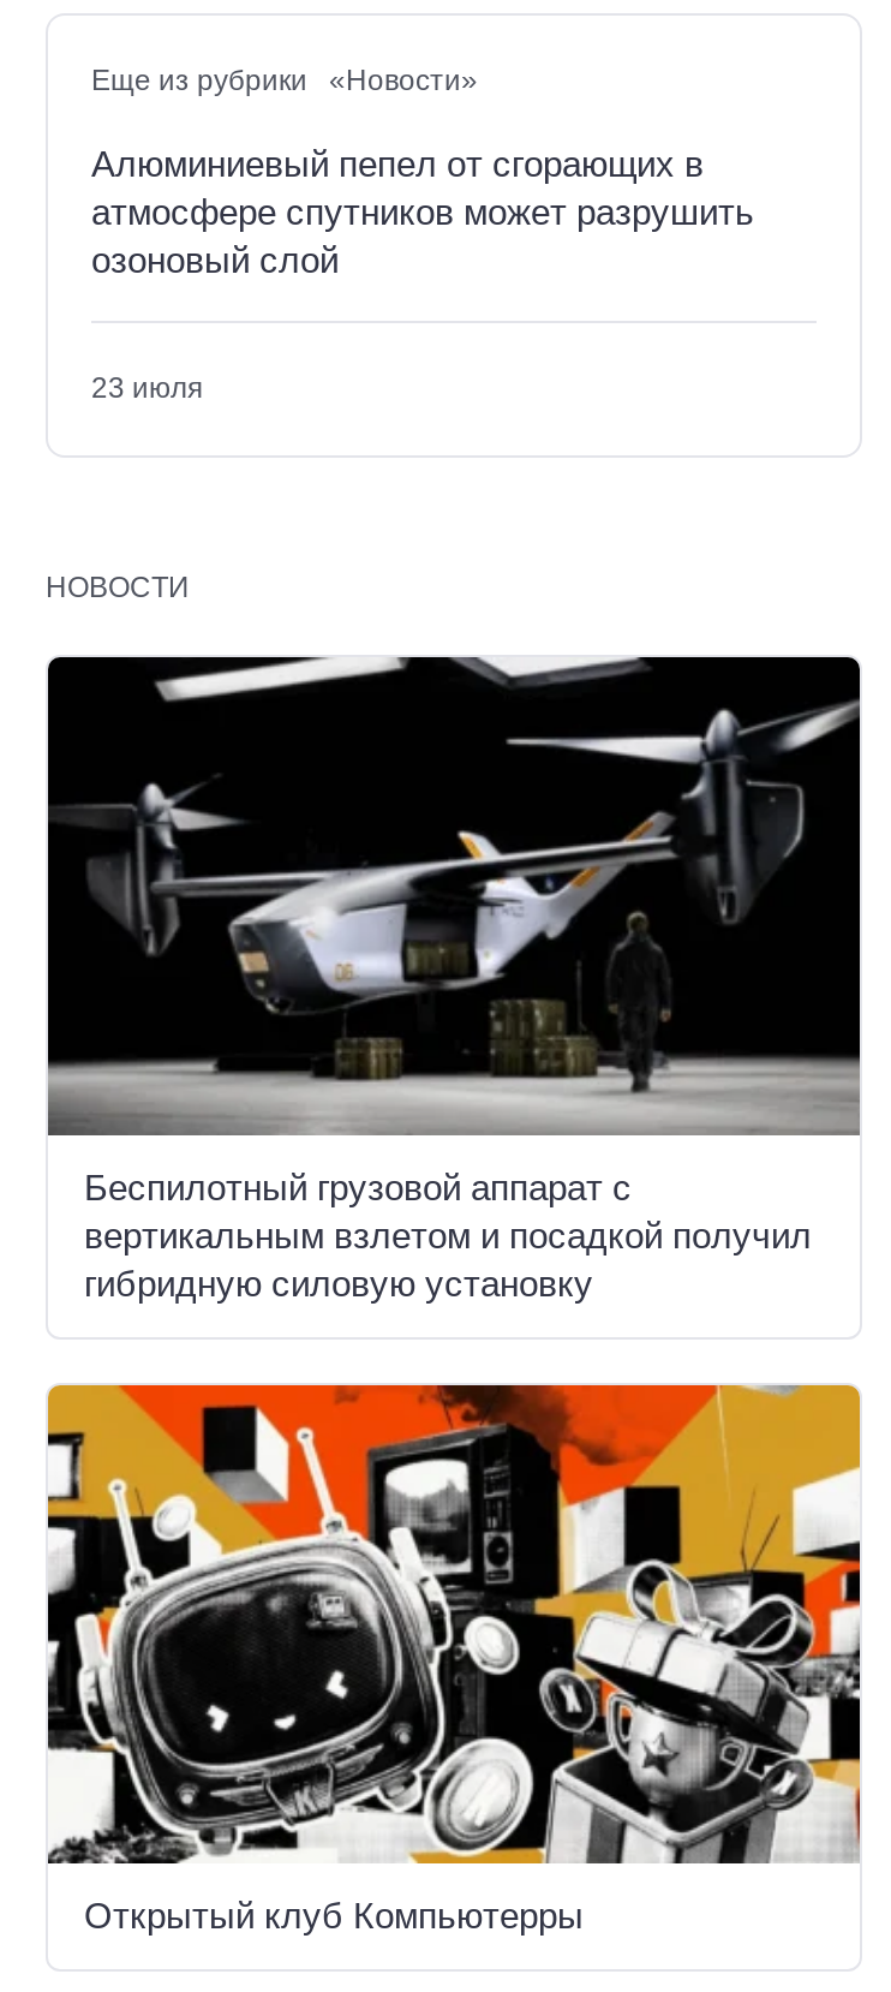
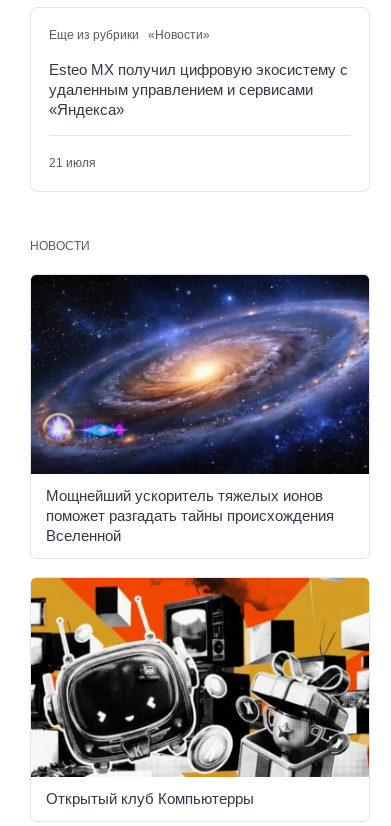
[91,142,754,279] Алюминиевый пепел от сгорающих в | атмосфере спутников может разрушить | озоновый слой -> [49,61,348,118] Esteo MX получил цифровую экосистему с | удаленным управлением и сервисами | «Яндекса»
[91,371,204,404] 23 июля -> [49,156,96,170] 21 июля
[46,655,862,1303] [image] | Беспилотный грузовой аппарат с | вертикальным взлетом и посадкой получил | гибридную силовую установку -> [30,274,370,544] [image] | Мощнейший ускоритель тяжелых ионов | поможет разгадать тайны происхождения | Вселенной

